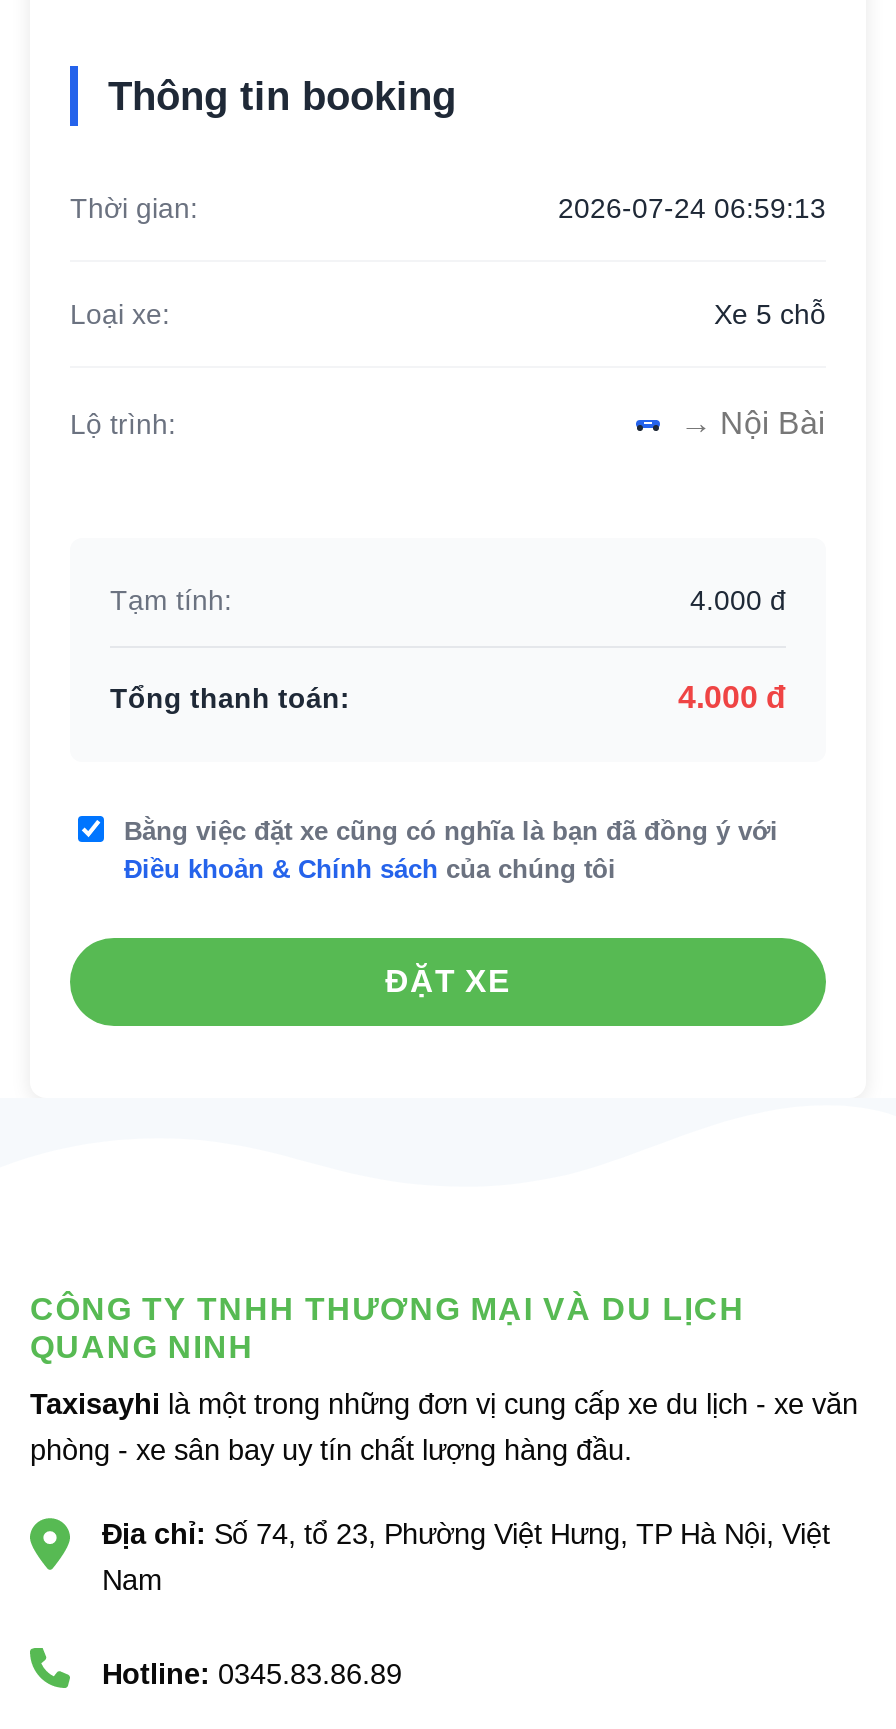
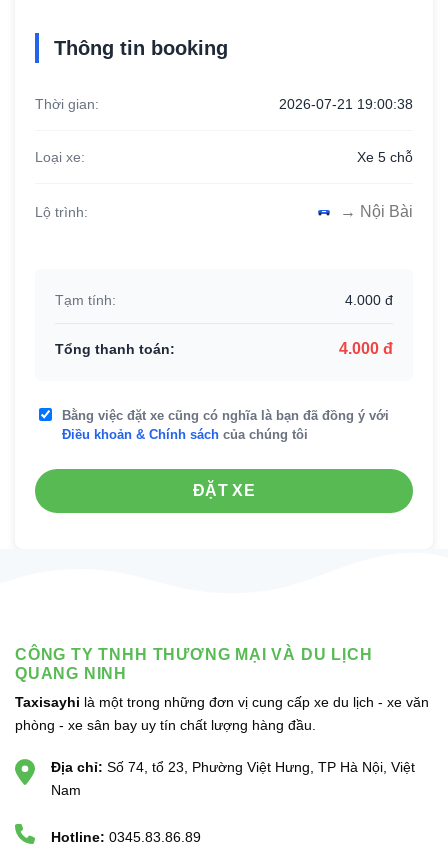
[558,192,826,224] 2026-07-24 06:59:13 -> [279,96,413,112] 2026-07-21 19:00:38

